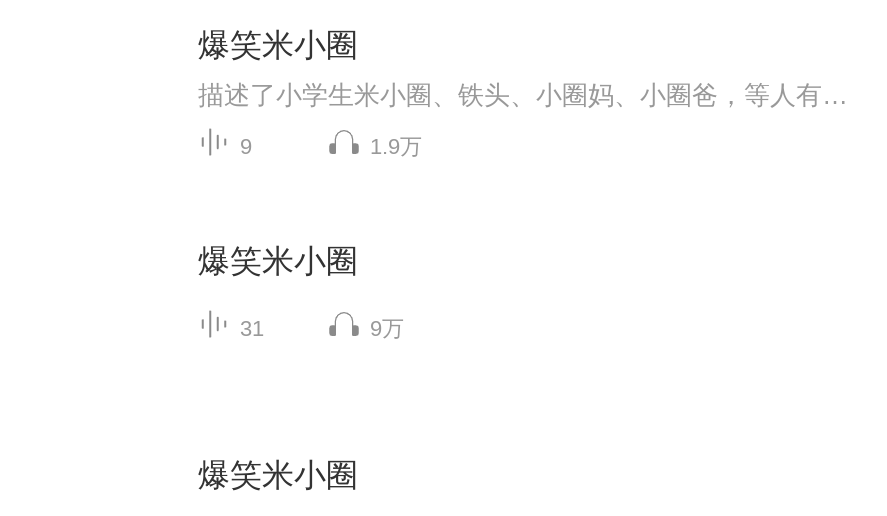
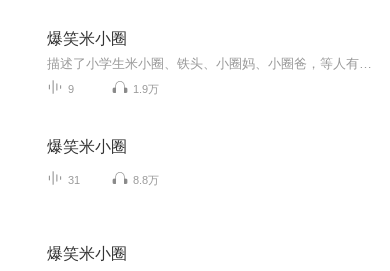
[370,316,404,340] 9万 -> [133,174,159,186] 8.8万

